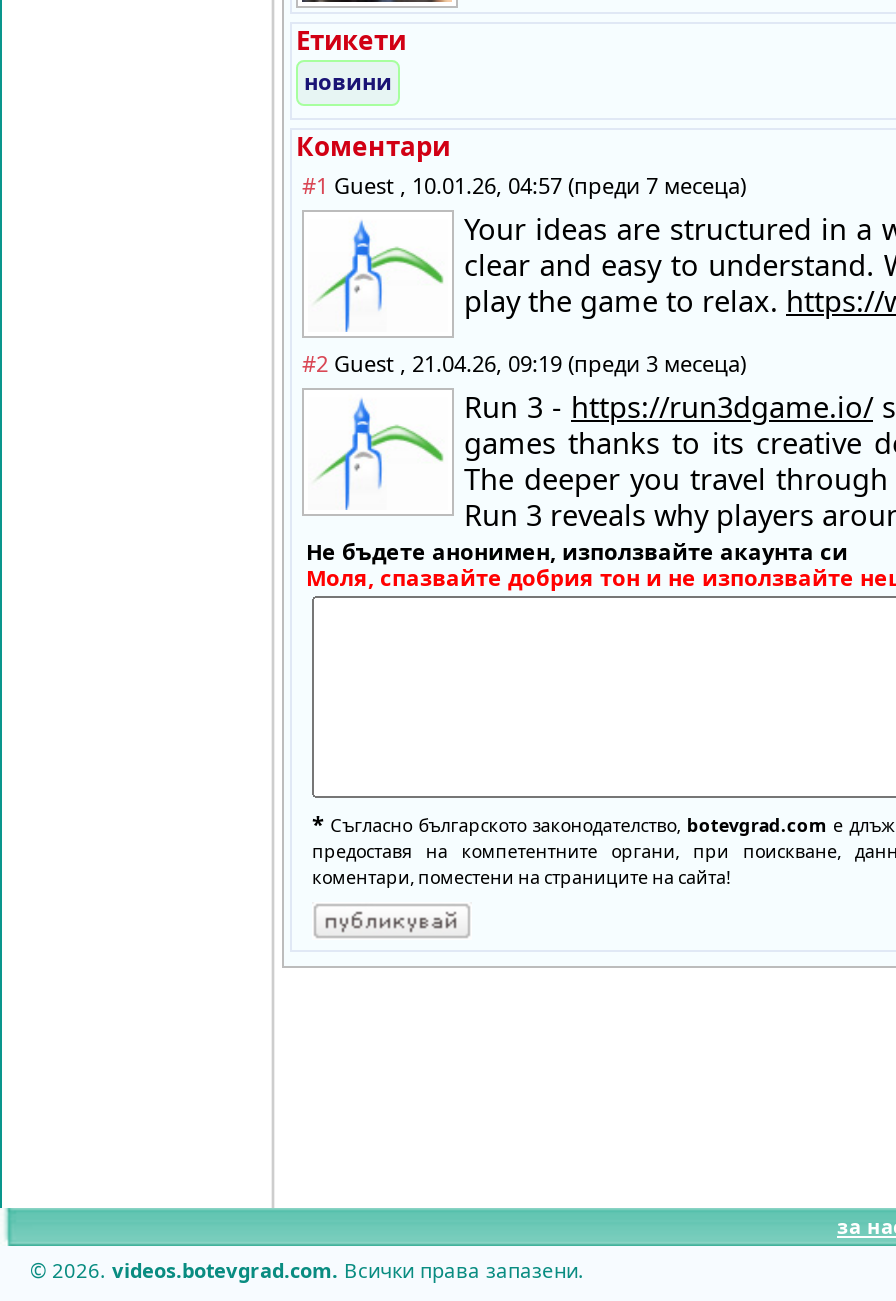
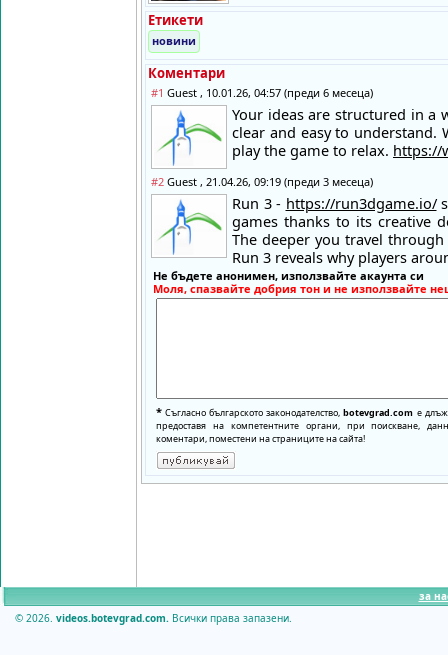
[302,170,746,200] #1 Guest , 10.01.26, 04:57 (преди 7 месеца) -> [151,85,373,100] #1 Guest , 10.01.26, 04:57 (преди 6 месеца)

